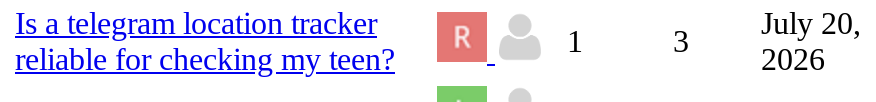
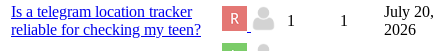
[673,24,689,58] 3 -> [340,12,348,29] 1

